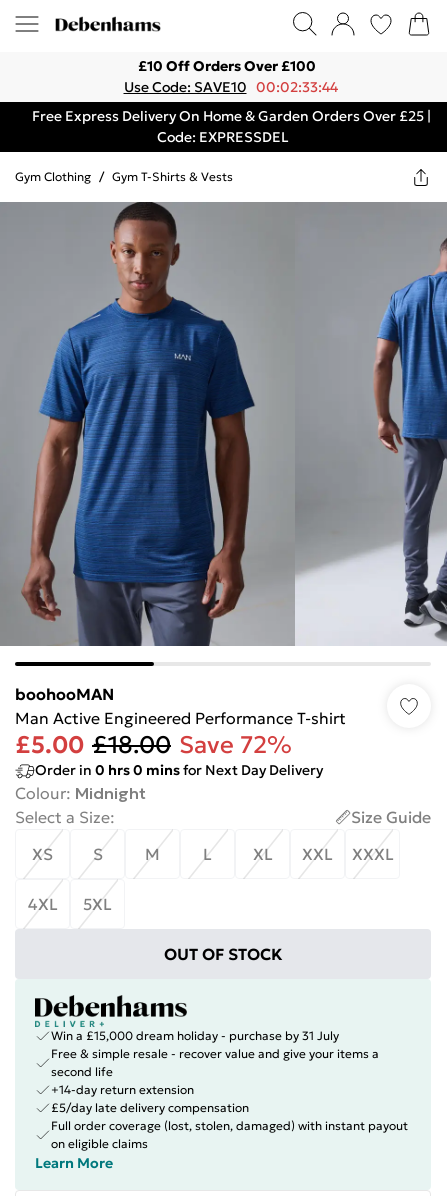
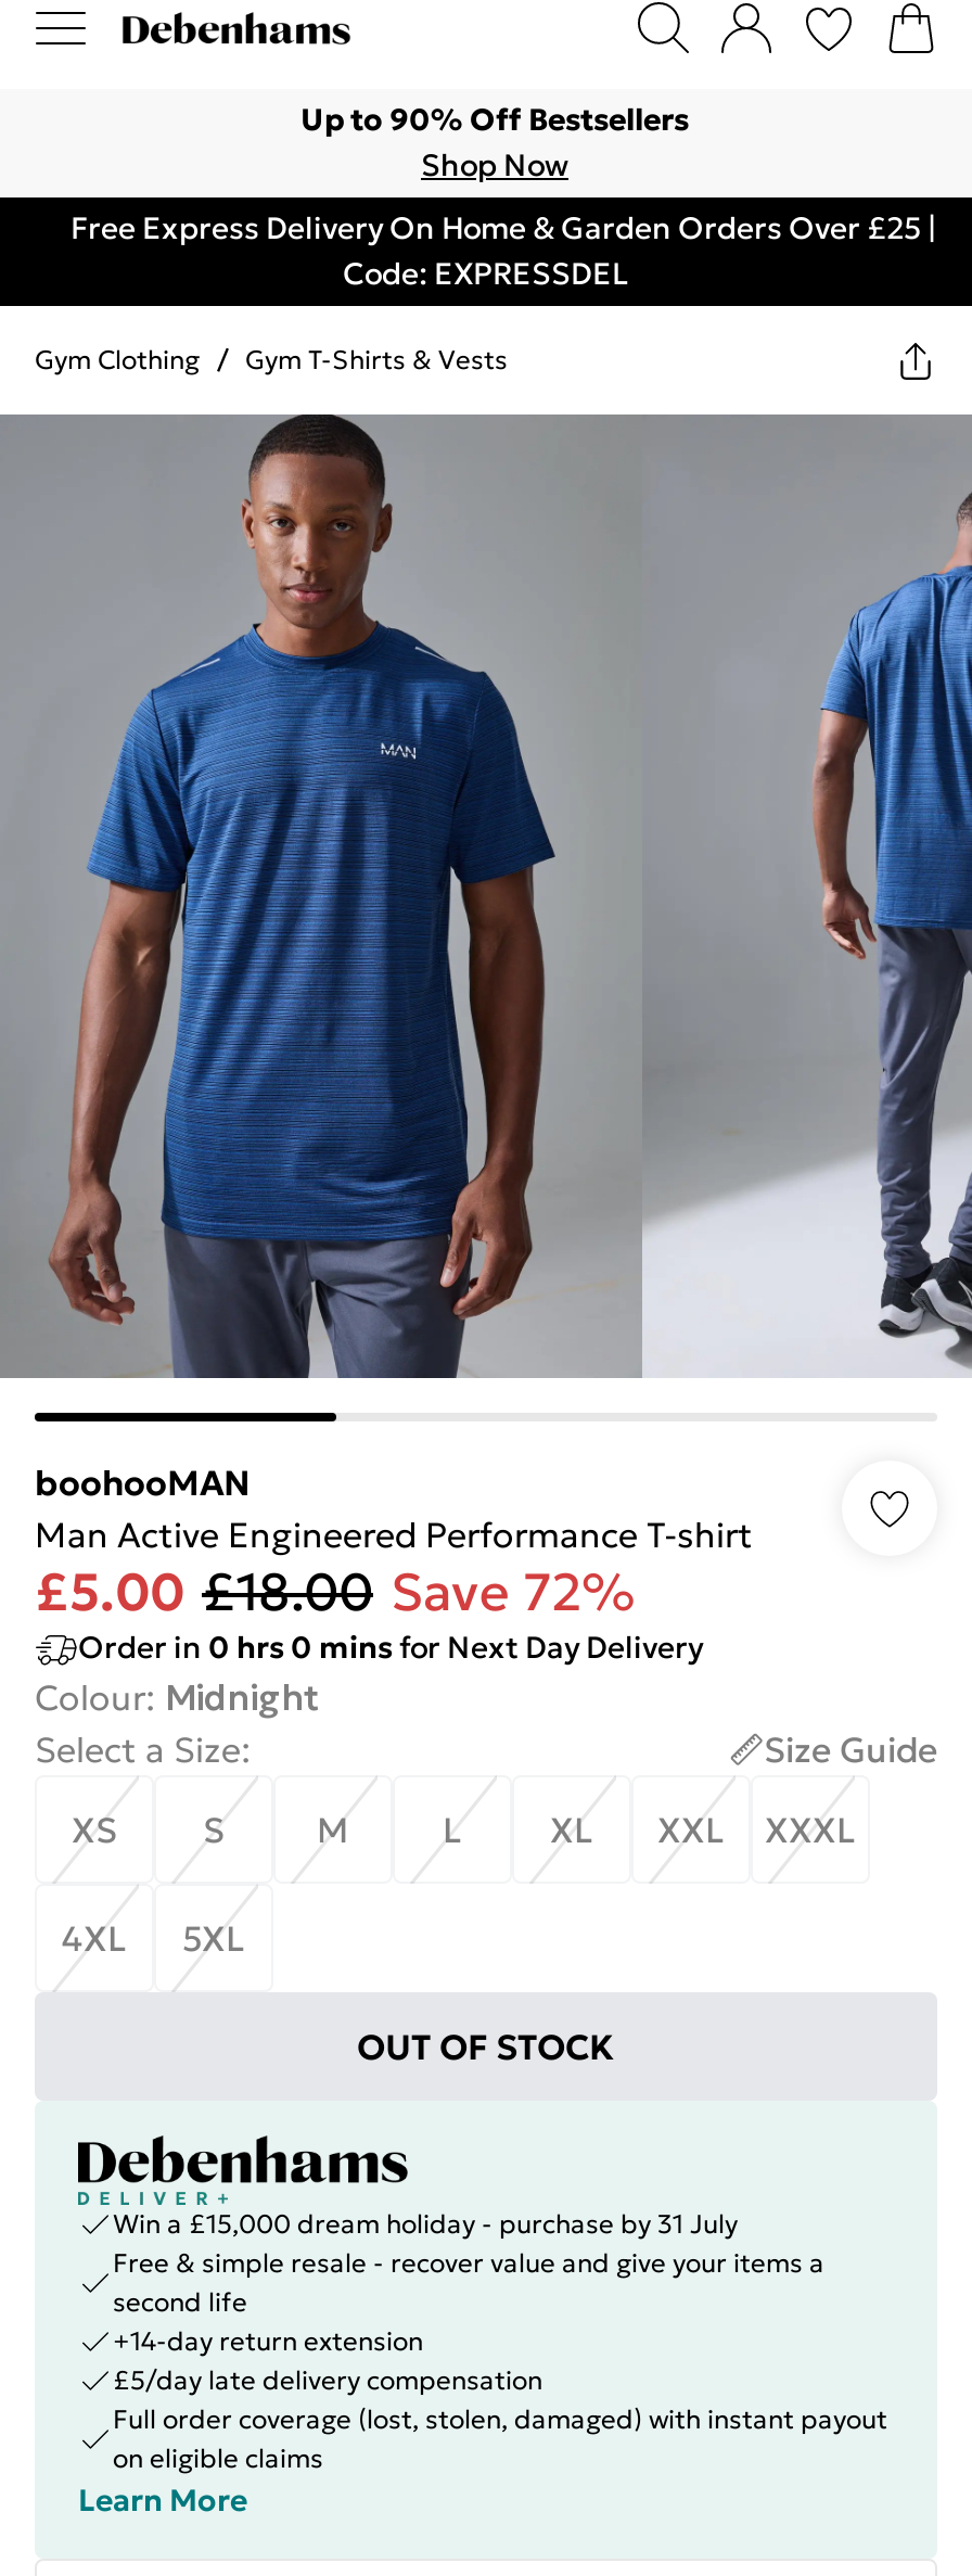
[123,57,337,96] £10 Off Orders Over £100 | Use Code: SAVE10 00:02:33:44 -> [300,100,689,184] Up to 90% Off Bestsellers | Shop Now

